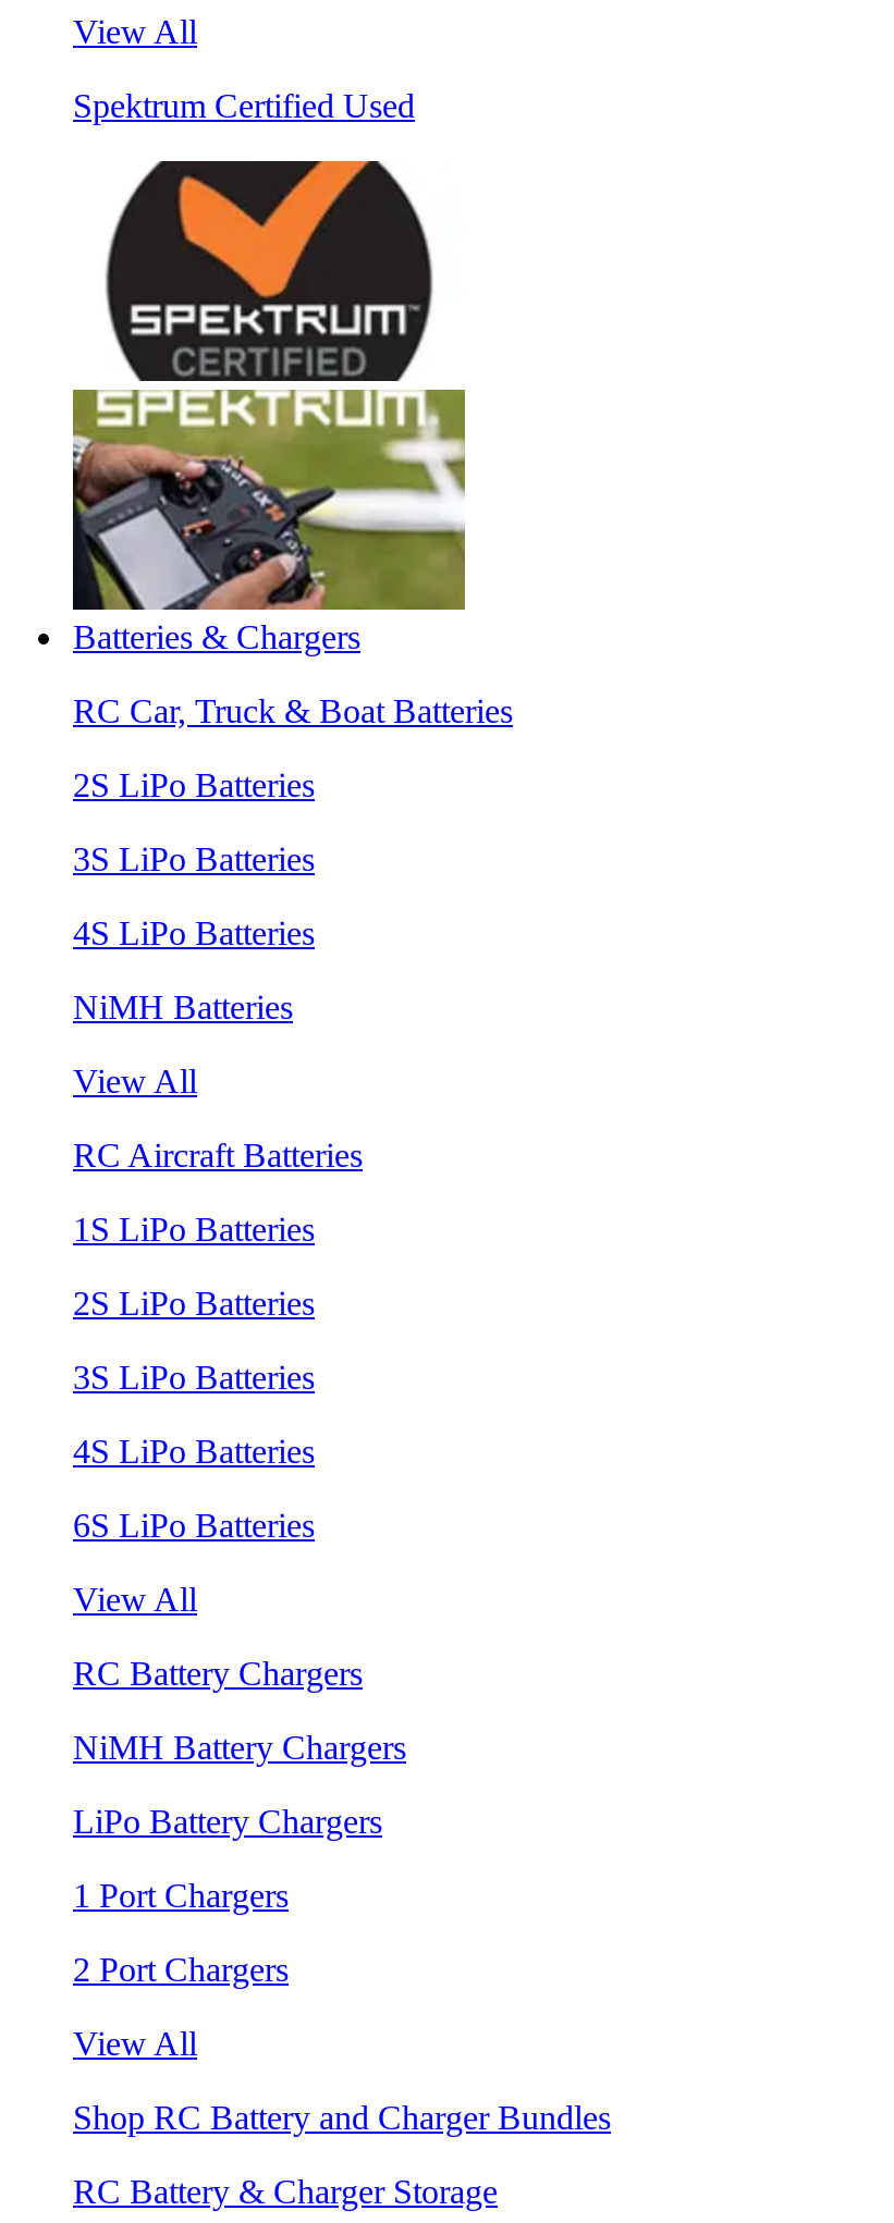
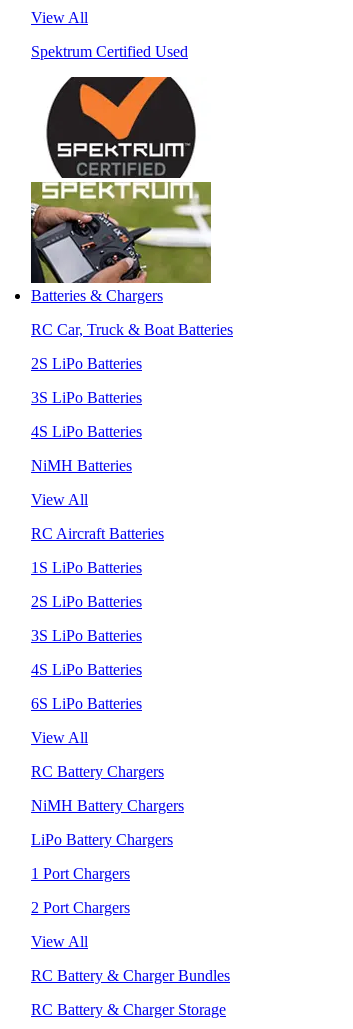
[73,2098,611,2135] Shop RC Battery and Charger Bundles -> [31,967,230,984] RC Battery & Charger Bundles

